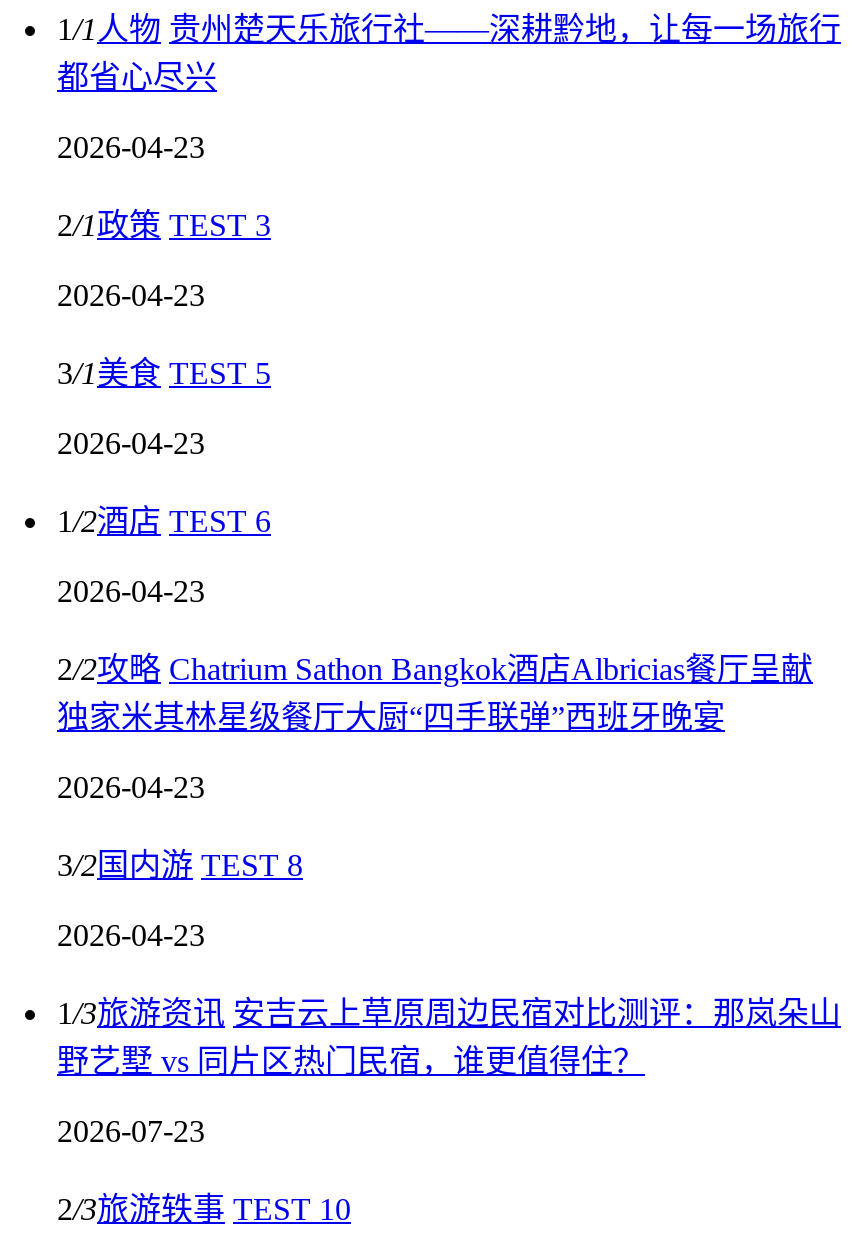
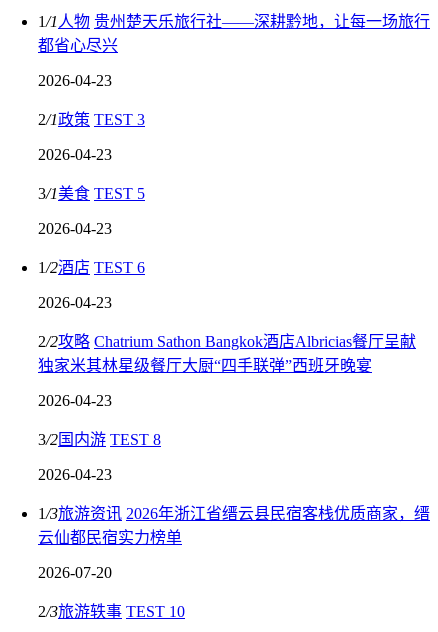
[57,996,841,1078] 1 / 3旅游资讯 安吉云上草原周边民宿对比测评：那岚朵山 | 野艺墅 vs 同片区热门民宿，谁更值得住？ -> [38,505,430,546] 1 / 3旅游资讯 2026年浙江省缙云县民宿客栈优质商家，缙 | 云仙都民宿实力榜单
[57,1114,205,1148] 2026-07-23 -> [38,564,112,581] 2026-07-20

